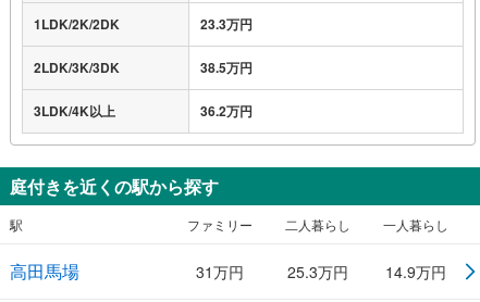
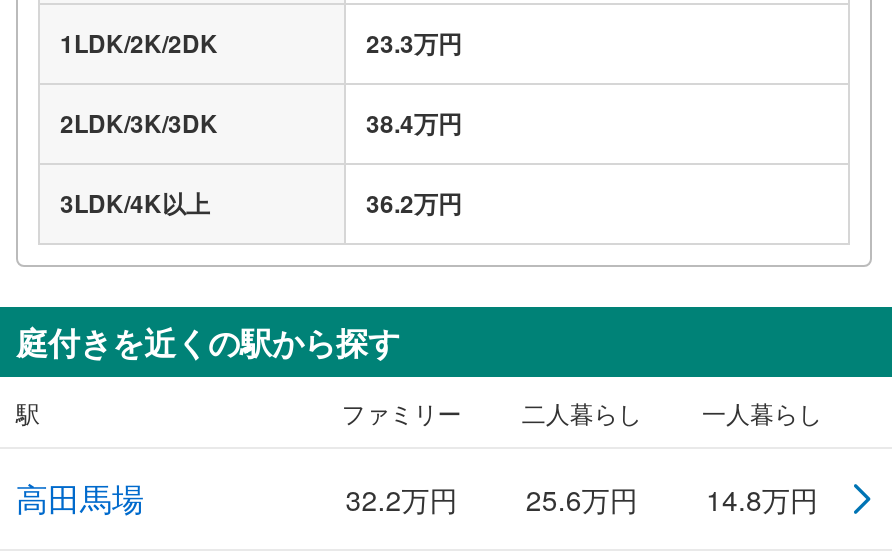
[200,57,253,77] 38.5万円 -> [366,105,462,141] 38.4万円
[196,261,243,282] 31万円 -> [345,479,457,519] 32.2万円
[287,261,348,282] 25.3万円 -> [526,479,638,519] 25.6万円
[385,261,446,282] 14.9万円 -> [706,479,818,519] 14.8万円

